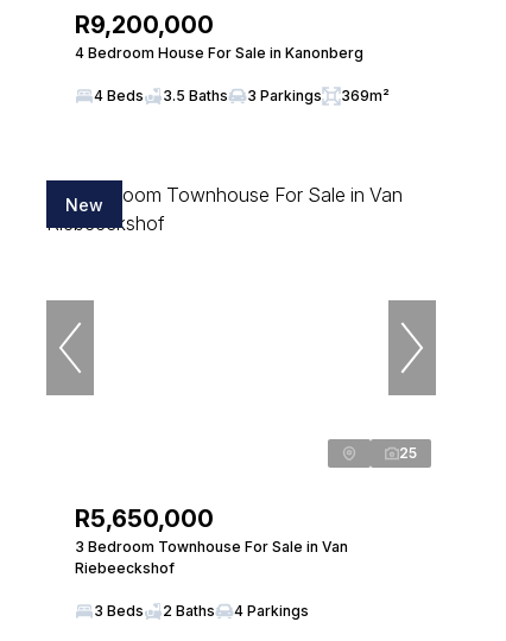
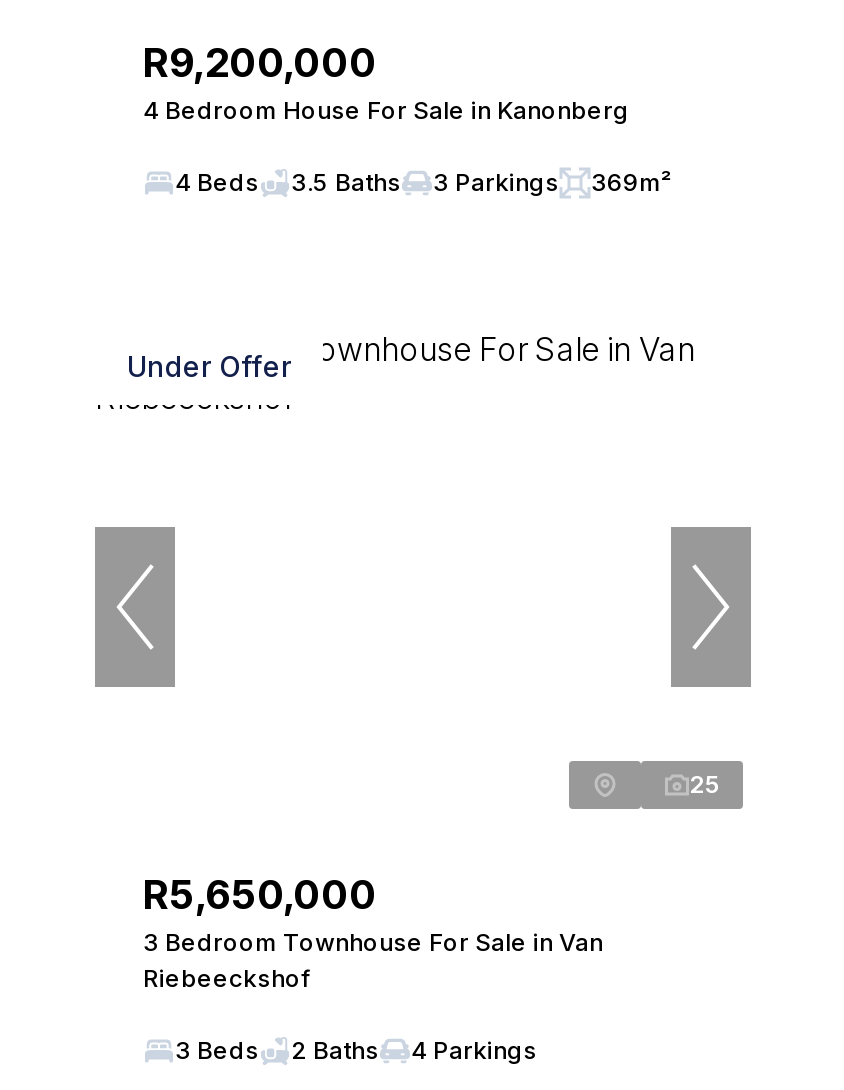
[65,194,103,214] New -> [127,348,291,382] Under Offer

